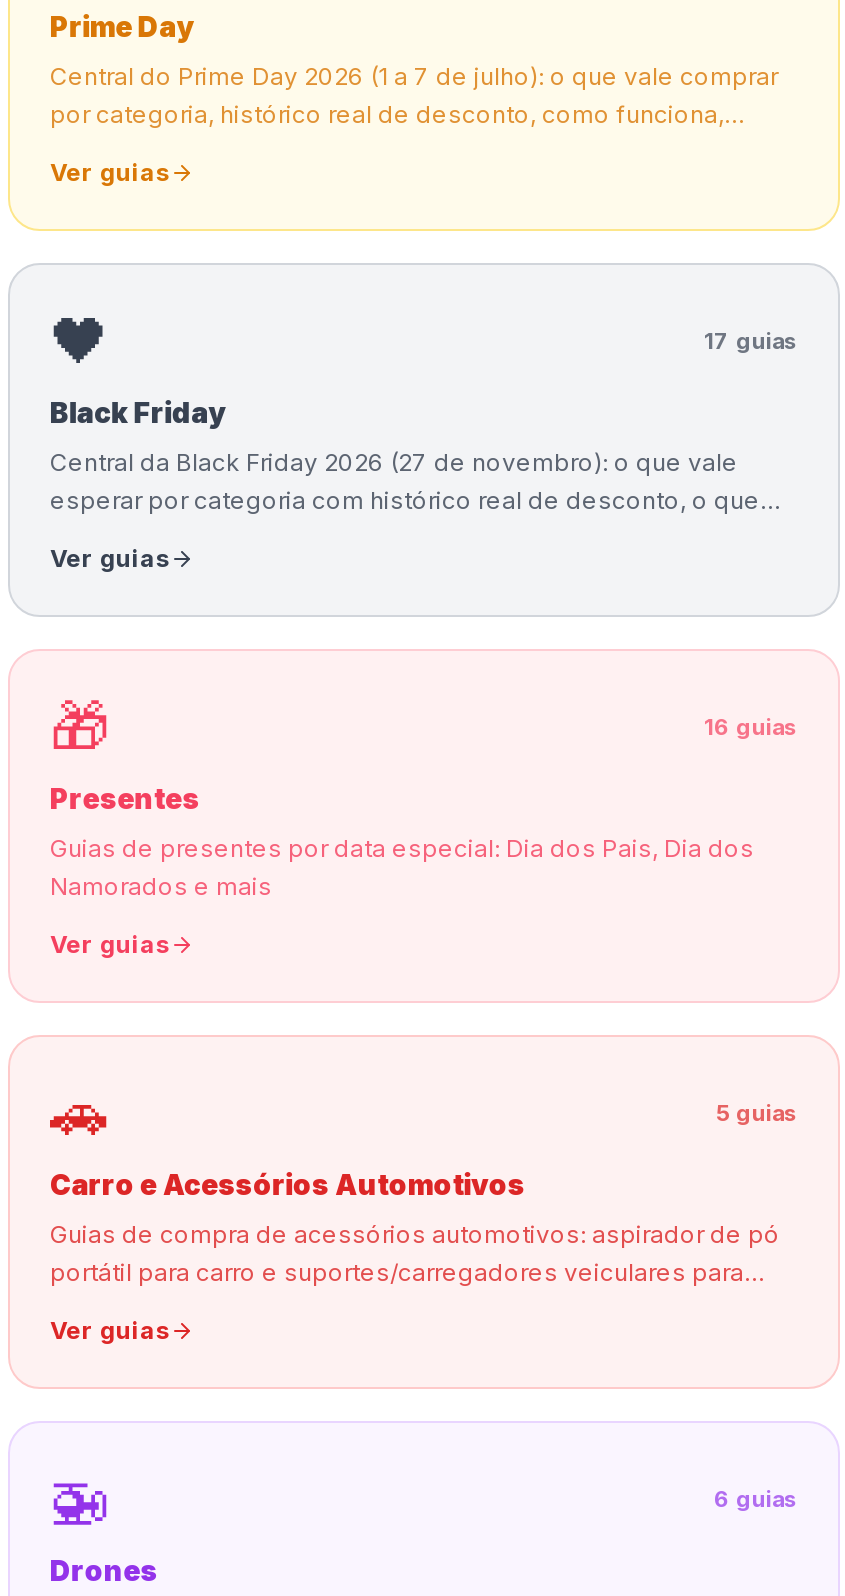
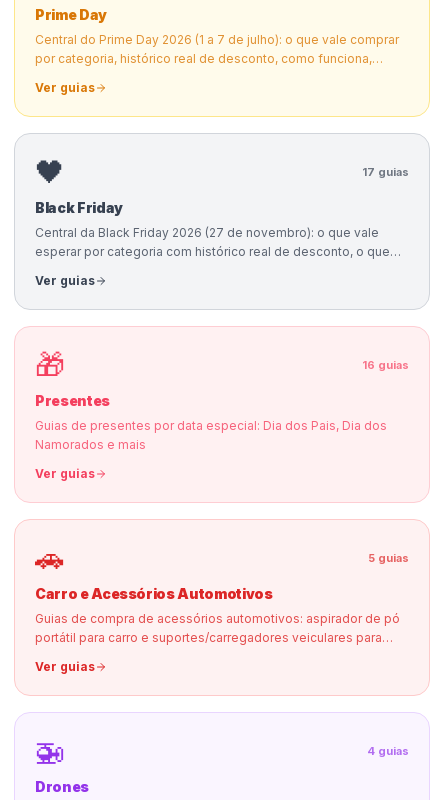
[714,1485,798,1513] 6 guias -> [367,744,409,758] 4 guias

